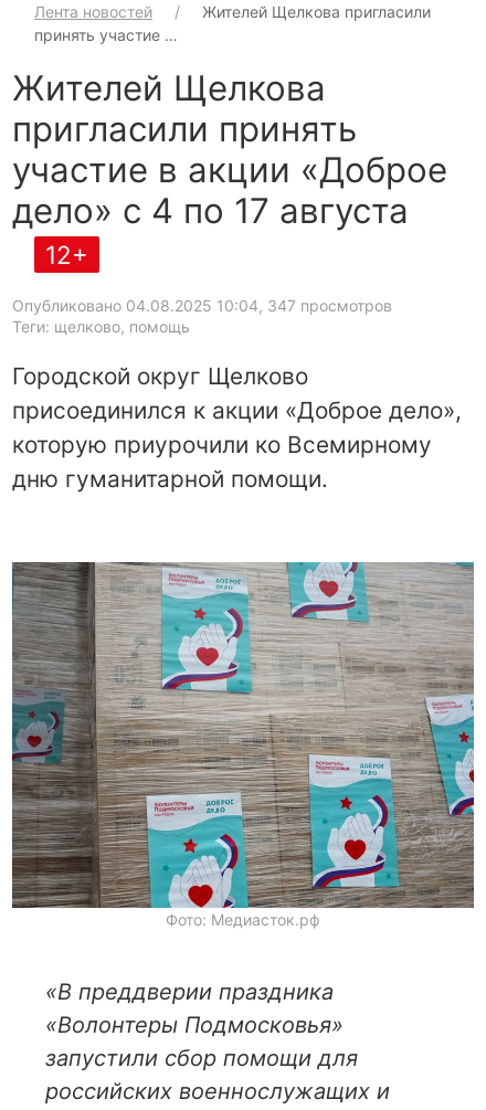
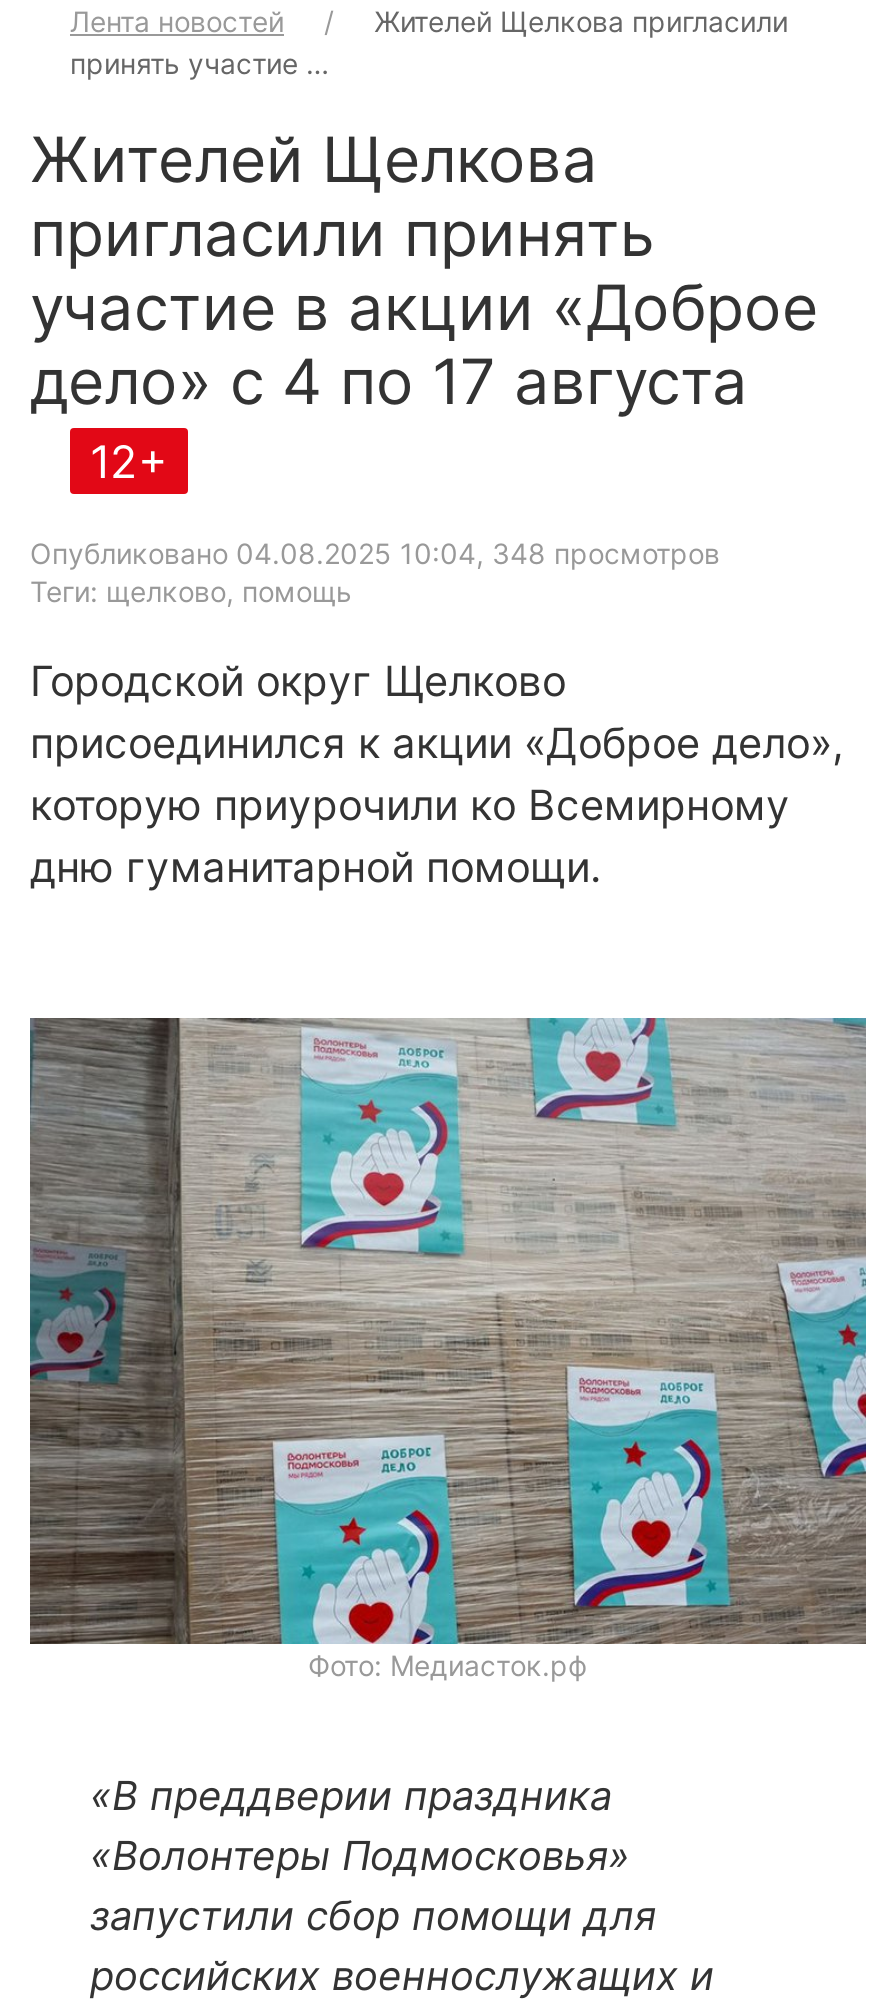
[12,296,392,315] Опубликовано 04.08.2025 10:04, 347 просмотров -> [30,536,720,570] Опубликовано 04.08.2025 10:04, 348 просмотров

